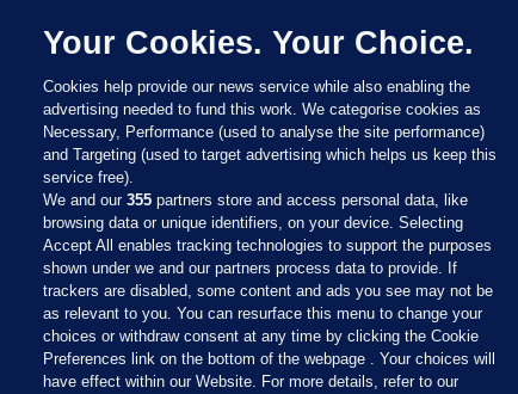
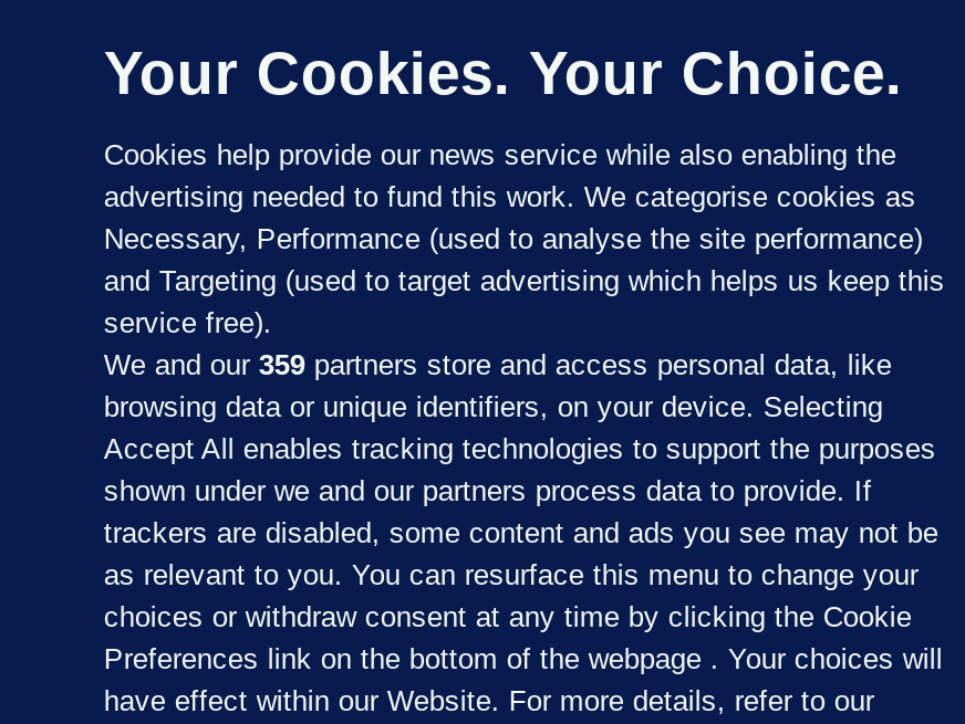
[43,191,468,209] We and our 355 partners store and access personal data, like -> [104,348,892,381] We and our 359 partners store and access personal data, like

